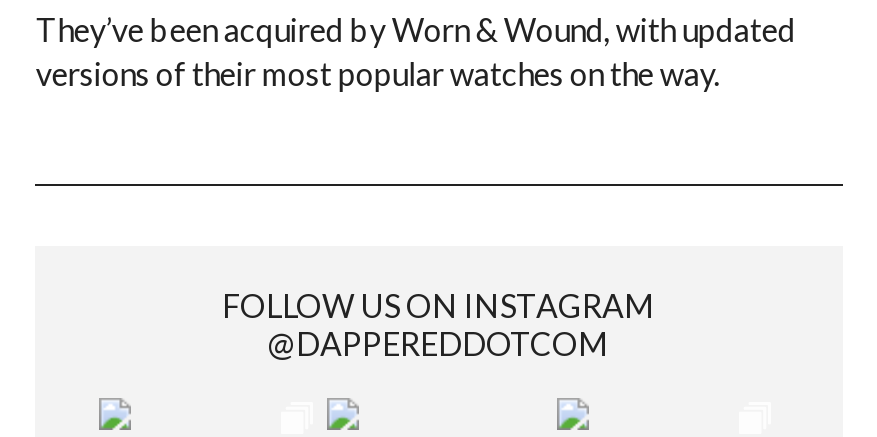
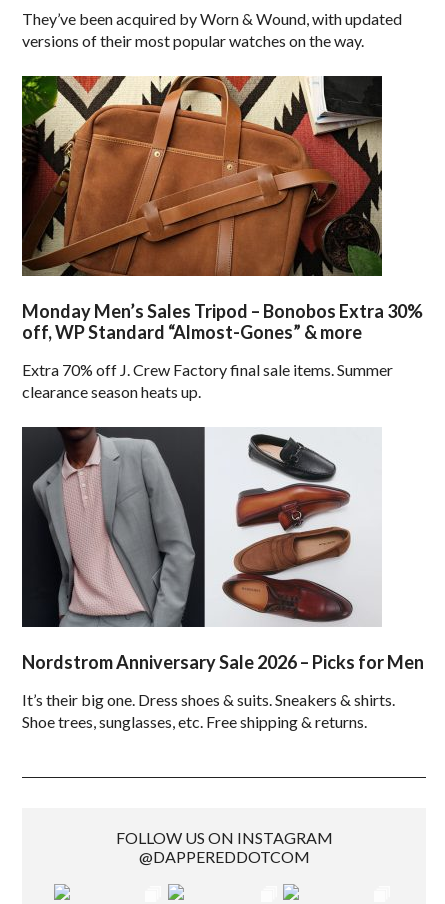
none -> [21,75,423,401] [image] | Monday Men’s Sales Tripod – Bonobos Extra 30% | off, WP Standard “Almost-Gones” & more | Extra 70% off J. Crew Factory final sale items. Summer | clearance season heats up.
none -> [21,426,424,731] [image] | Nordstrom Anniversary Sale 2026 – Picks for Men | It’s their big one. Dress shoes & suits. Sneakers & shirts. | Shoe trees, sunglasses, etc. Free shipping & returns.
none -> [221,433,380,626] [image]

